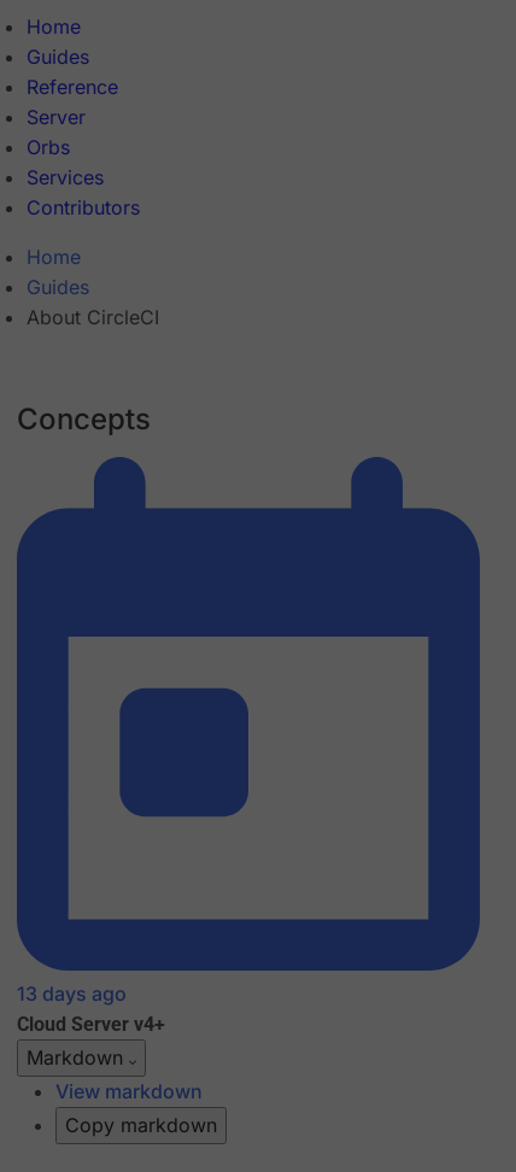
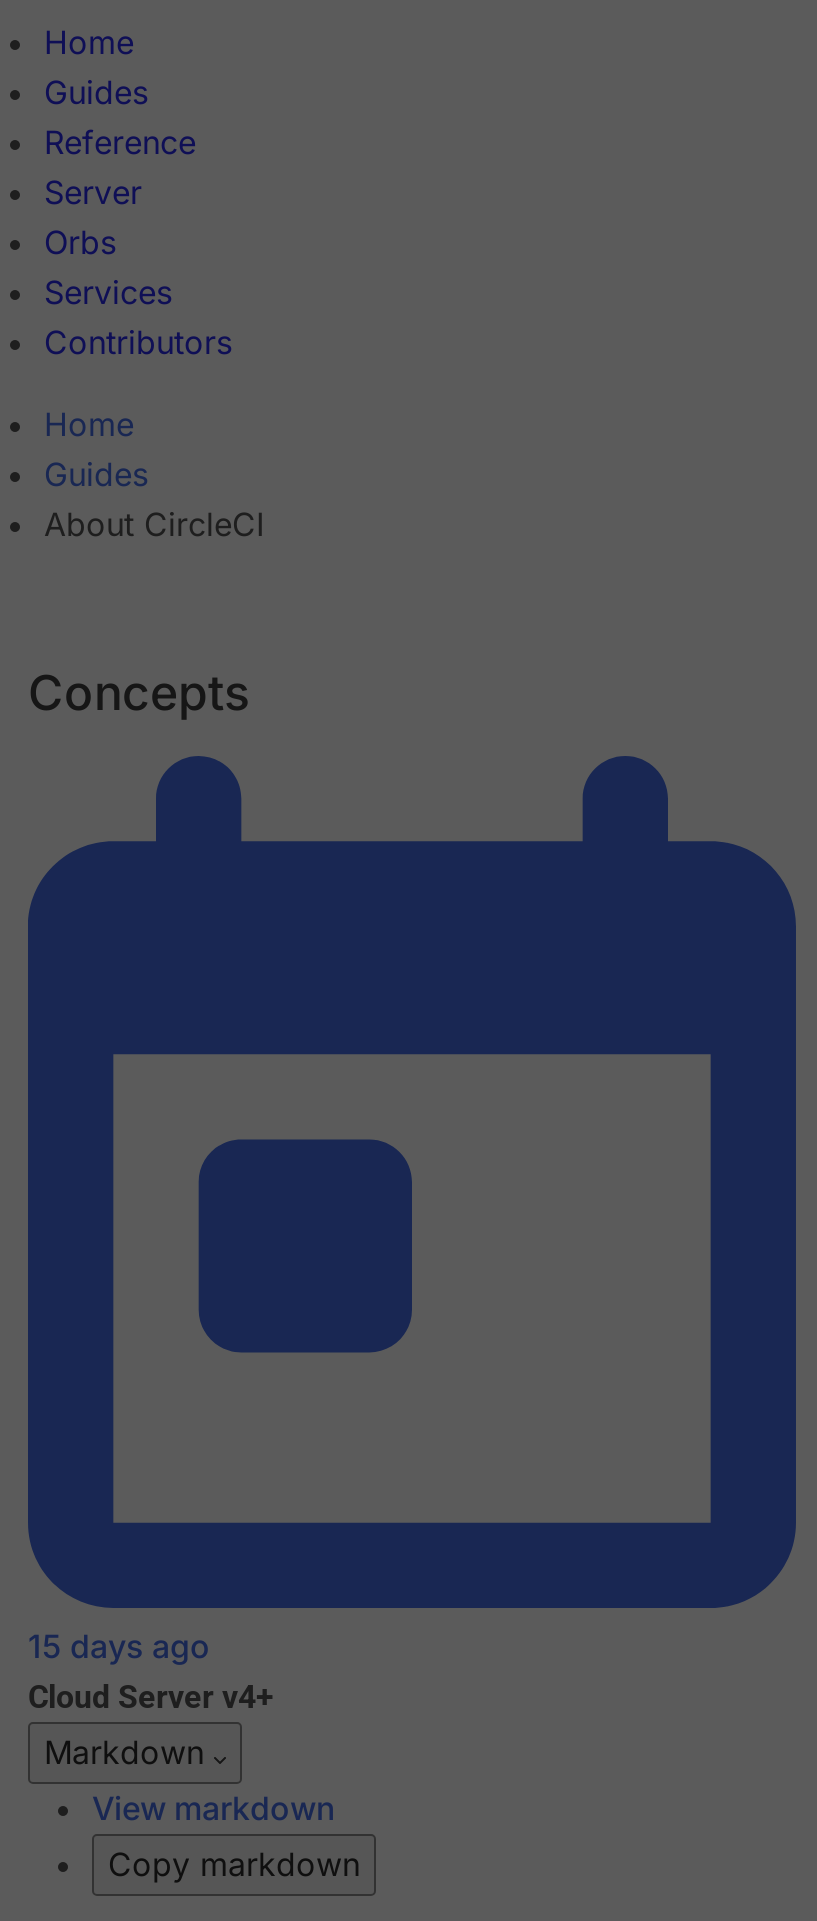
[17,982,127,1006] 13 days ago -> [28,1627,210,1667] 15 days ago

